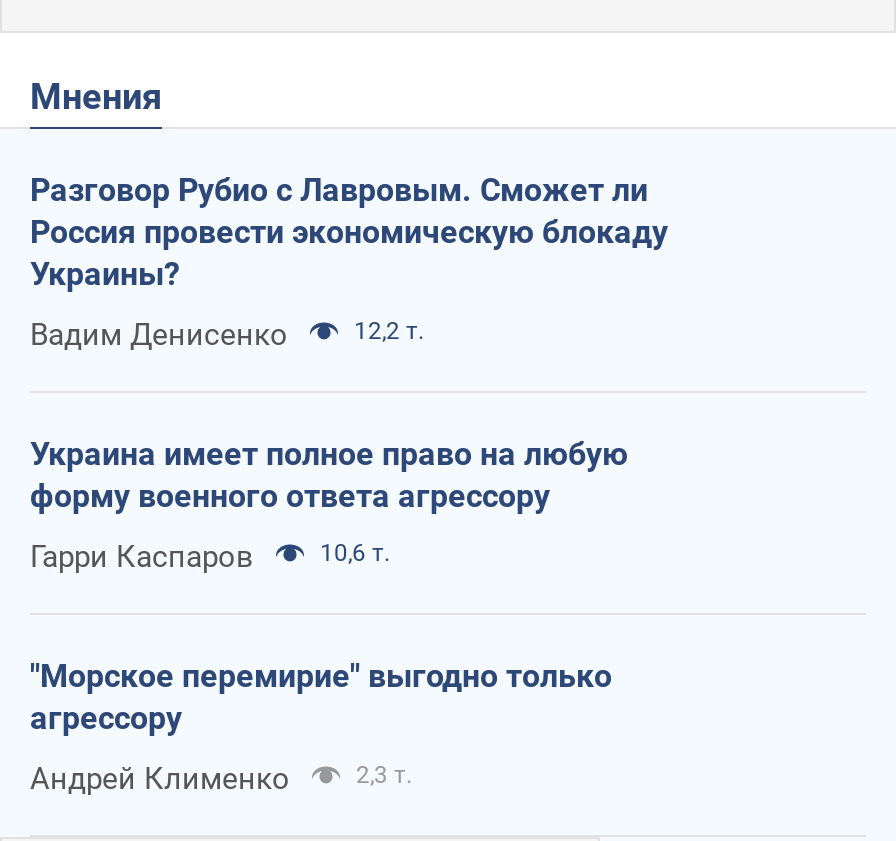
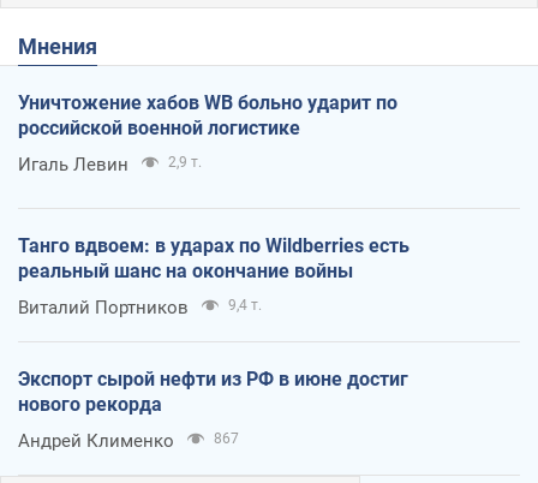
[30,170,668,292] Разговор Рубио с Лавровым. Сможет ли | Россия провести экономическую блокаду | Украины? -> [18,91,397,139] Уничтожение хабов WB больно ударит по | российской военной логистике
[30,316,424,352] Вадим Денисенко | 12,2 т. -> [18,153,202,175] Игаль Левин | 2,9 т.
[30,434,628,514] Украина имеет полное право на любую | форму военного ответа агрессору -> [18,234,410,282] Танго вдвоем: в ударах по Wildberries есть | реальный шанс на окончание войны
[30,538,390,574] Гарри Каспаров | 10,6 т. -> [18,296,262,318] Виталий Портников | 9,4 т.
[30,656,612,736] "Морское перемирие" выгодно только | агрессору -> [18,367,408,415] Экспорт сырой нефти из РФ в июне достиг | нового рекорда
[356,760,412,788] 2,3 т. -> [214,430,239,447] 867

